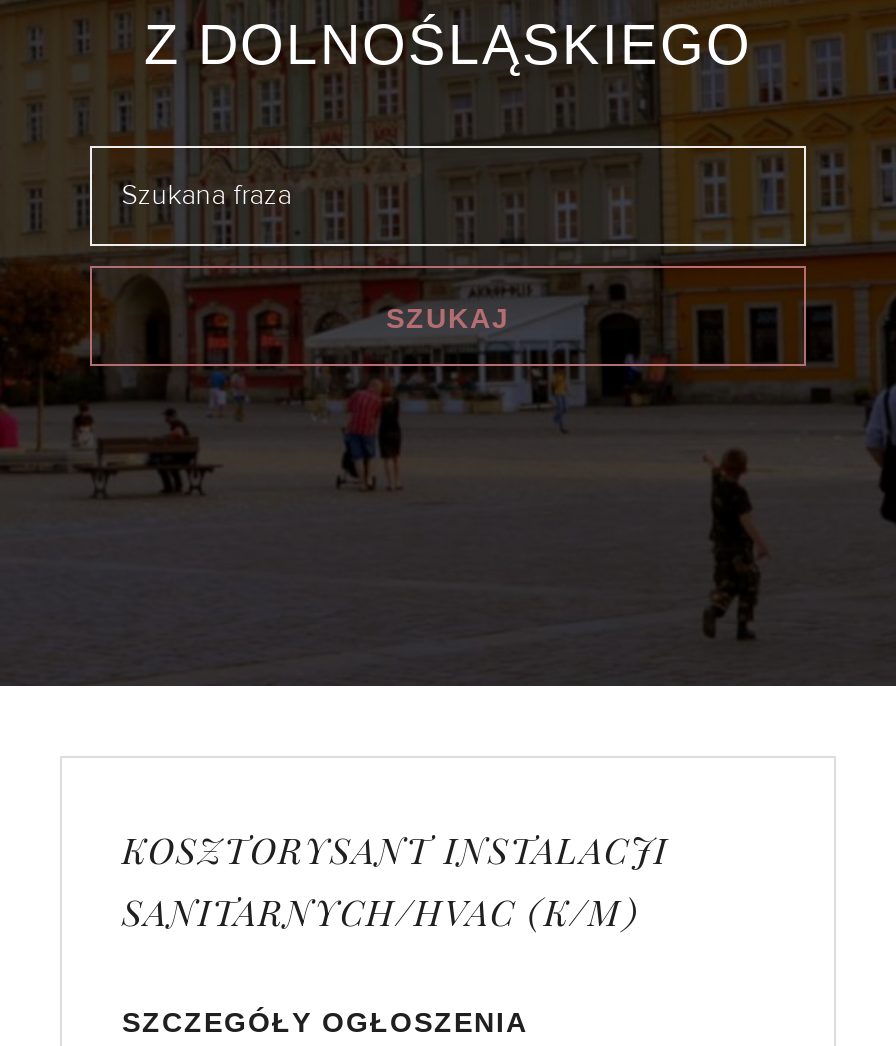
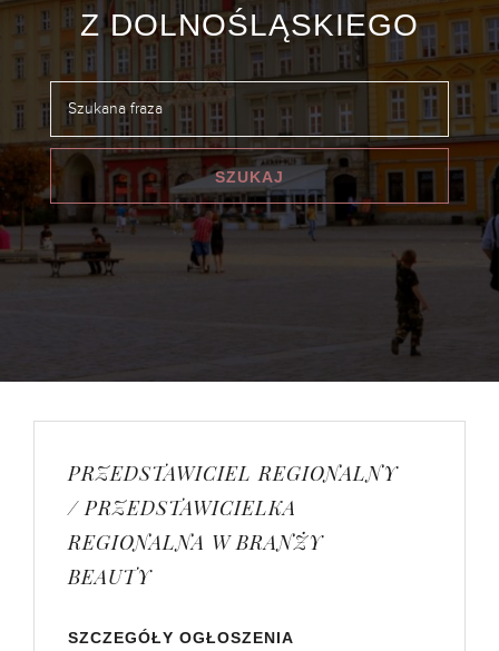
[122,826,668,936] KOSZTORYSANT INSTALACJI | SANITARNYCH/HVAC (K/M) -> [68,460,398,590] PRZEDSTAWICIEL REGIONALNY | / PRZEDSTAWICIELKA | REGIONALNA W BRANŻY | BEAUTY

